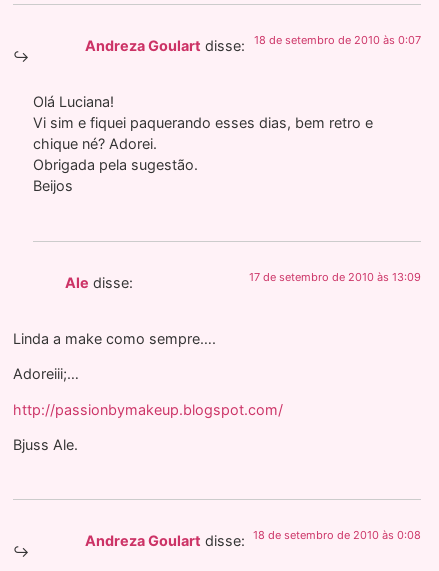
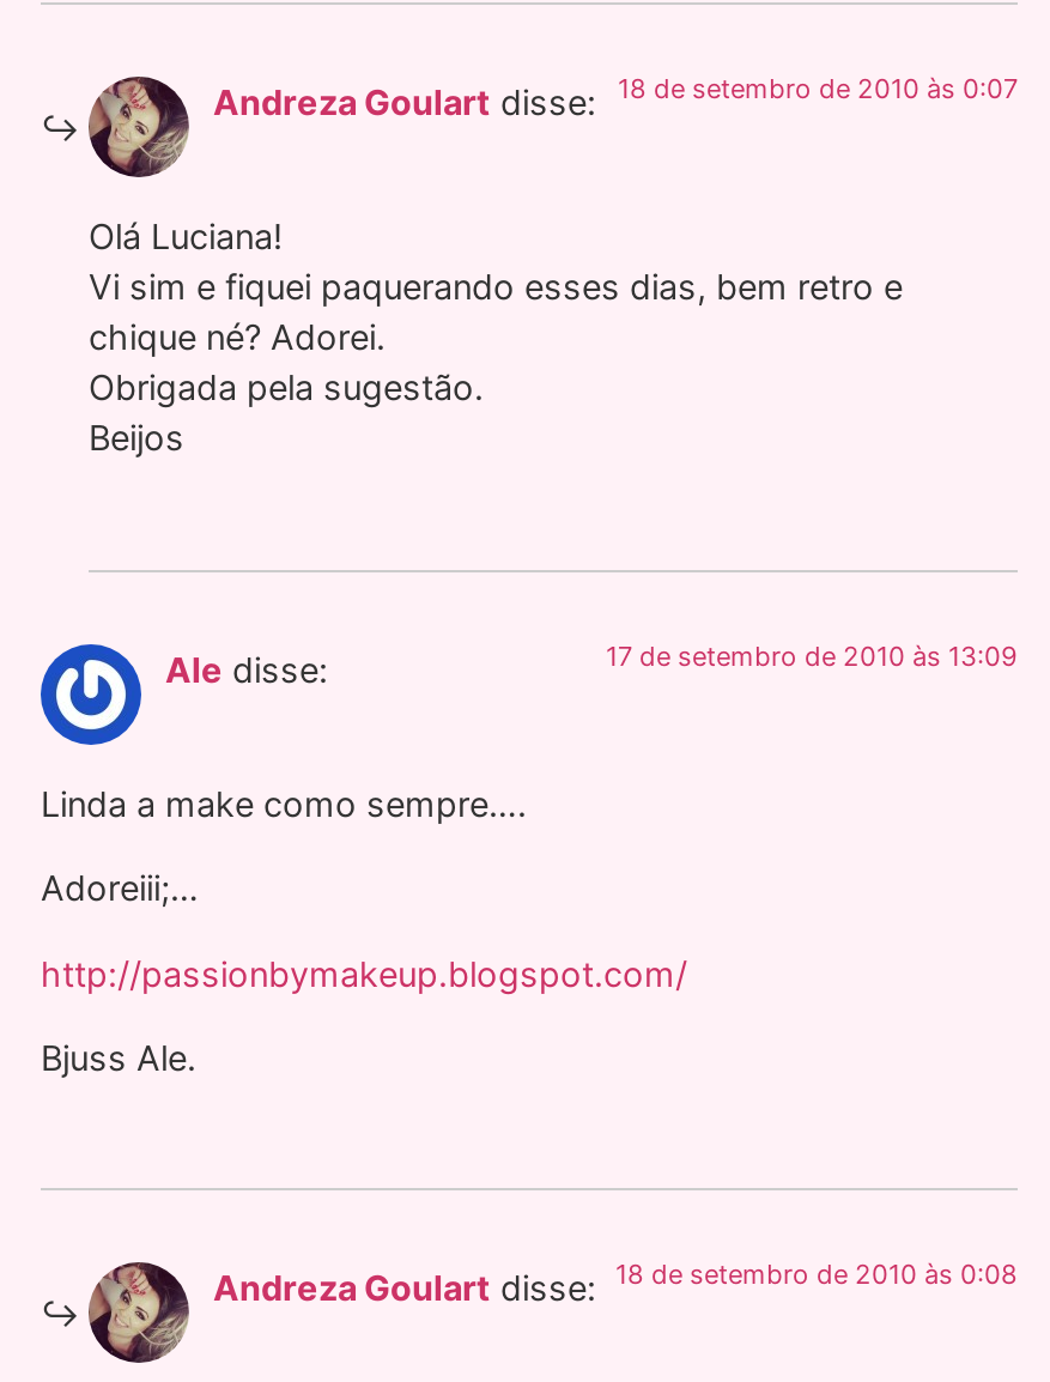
none -> [86,74,192,180] [image]
none -> [38,642,144,747] [image]
none -> [86,1260,192,1365] [image]

